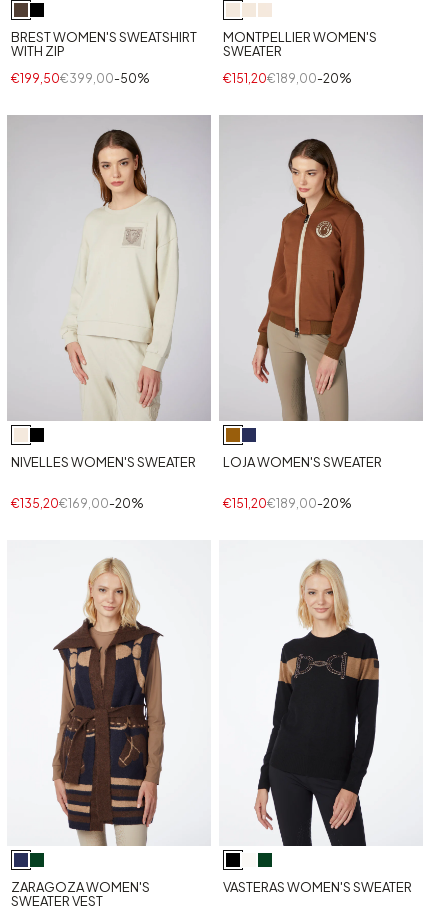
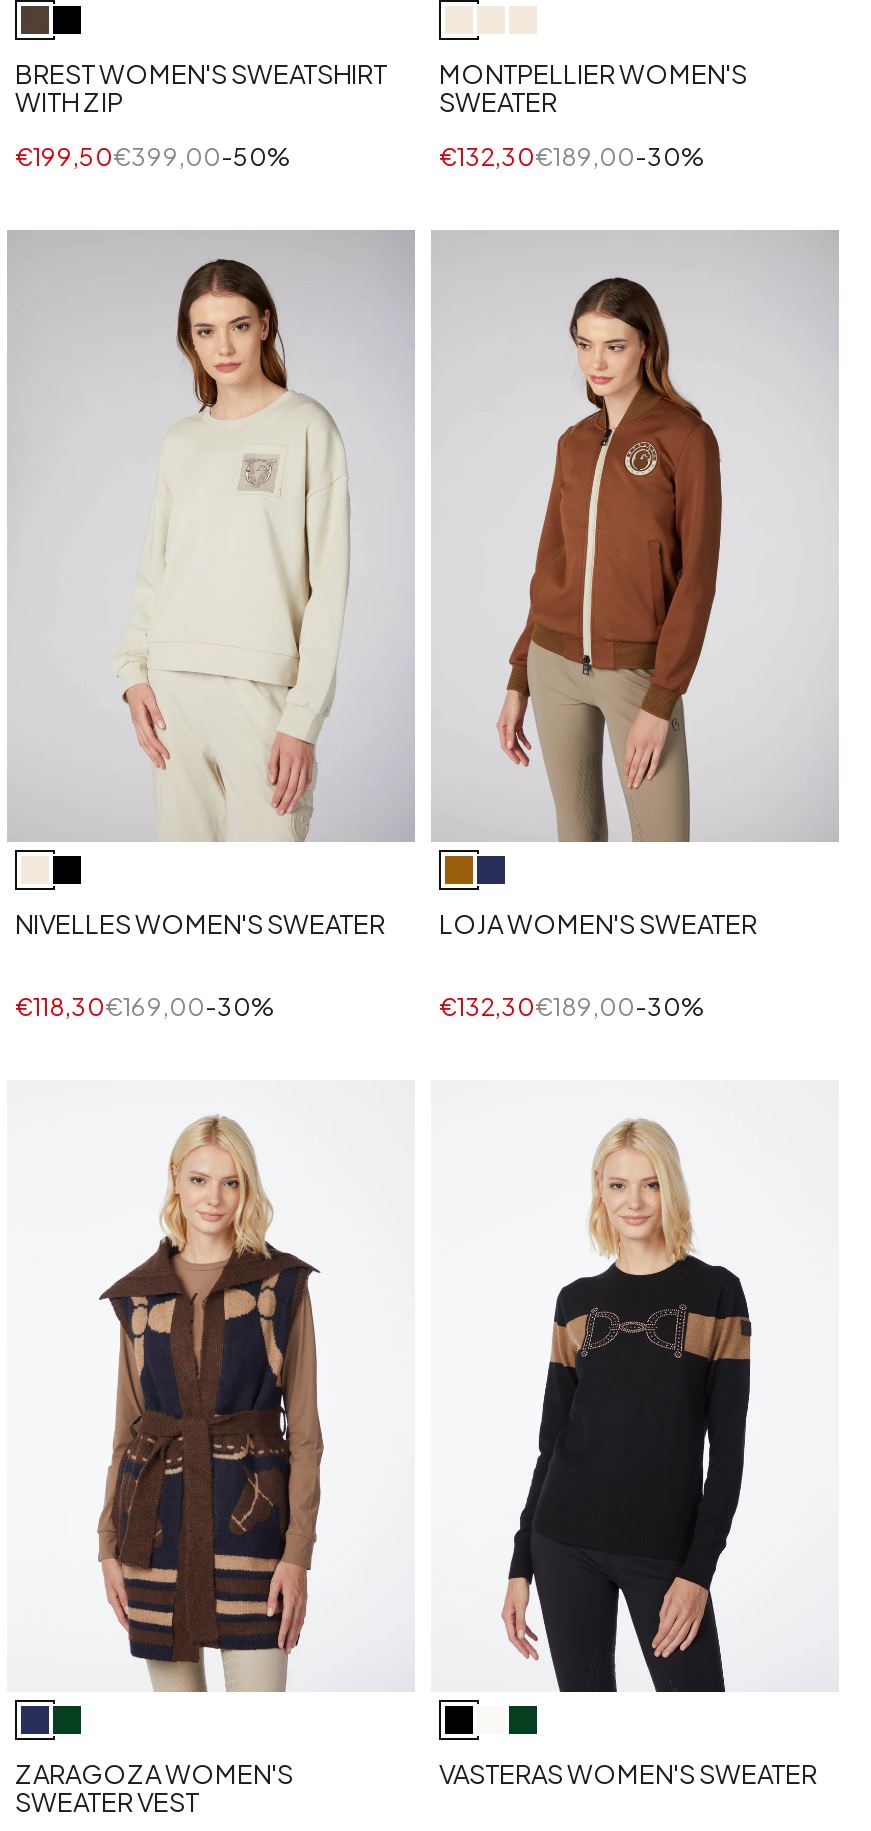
[223,71,352,86] €151,20€189,00-20% -> [439,142,707,172] €132,30€189,00-30%
[11,496,144,511] €135,20€169,00-20% -> [15,992,277,1022] €118,30€169,00-30%
[223,496,352,511] €151,20€189,00-20% -> [439,992,707,1022] €132,30€189,00-30%

